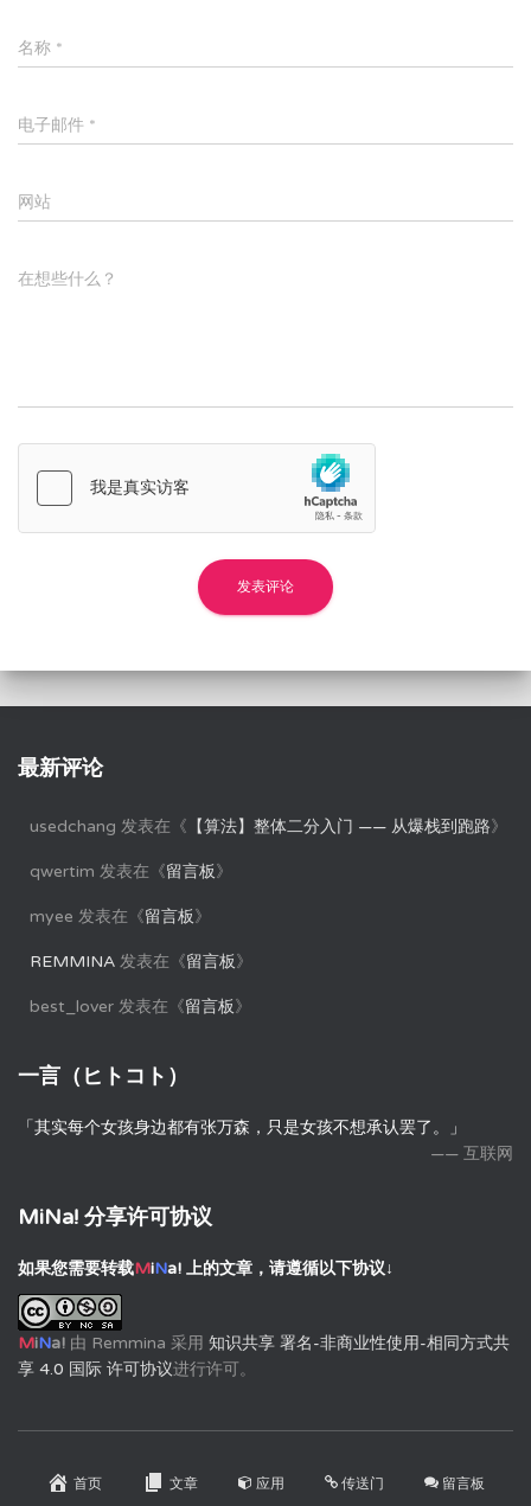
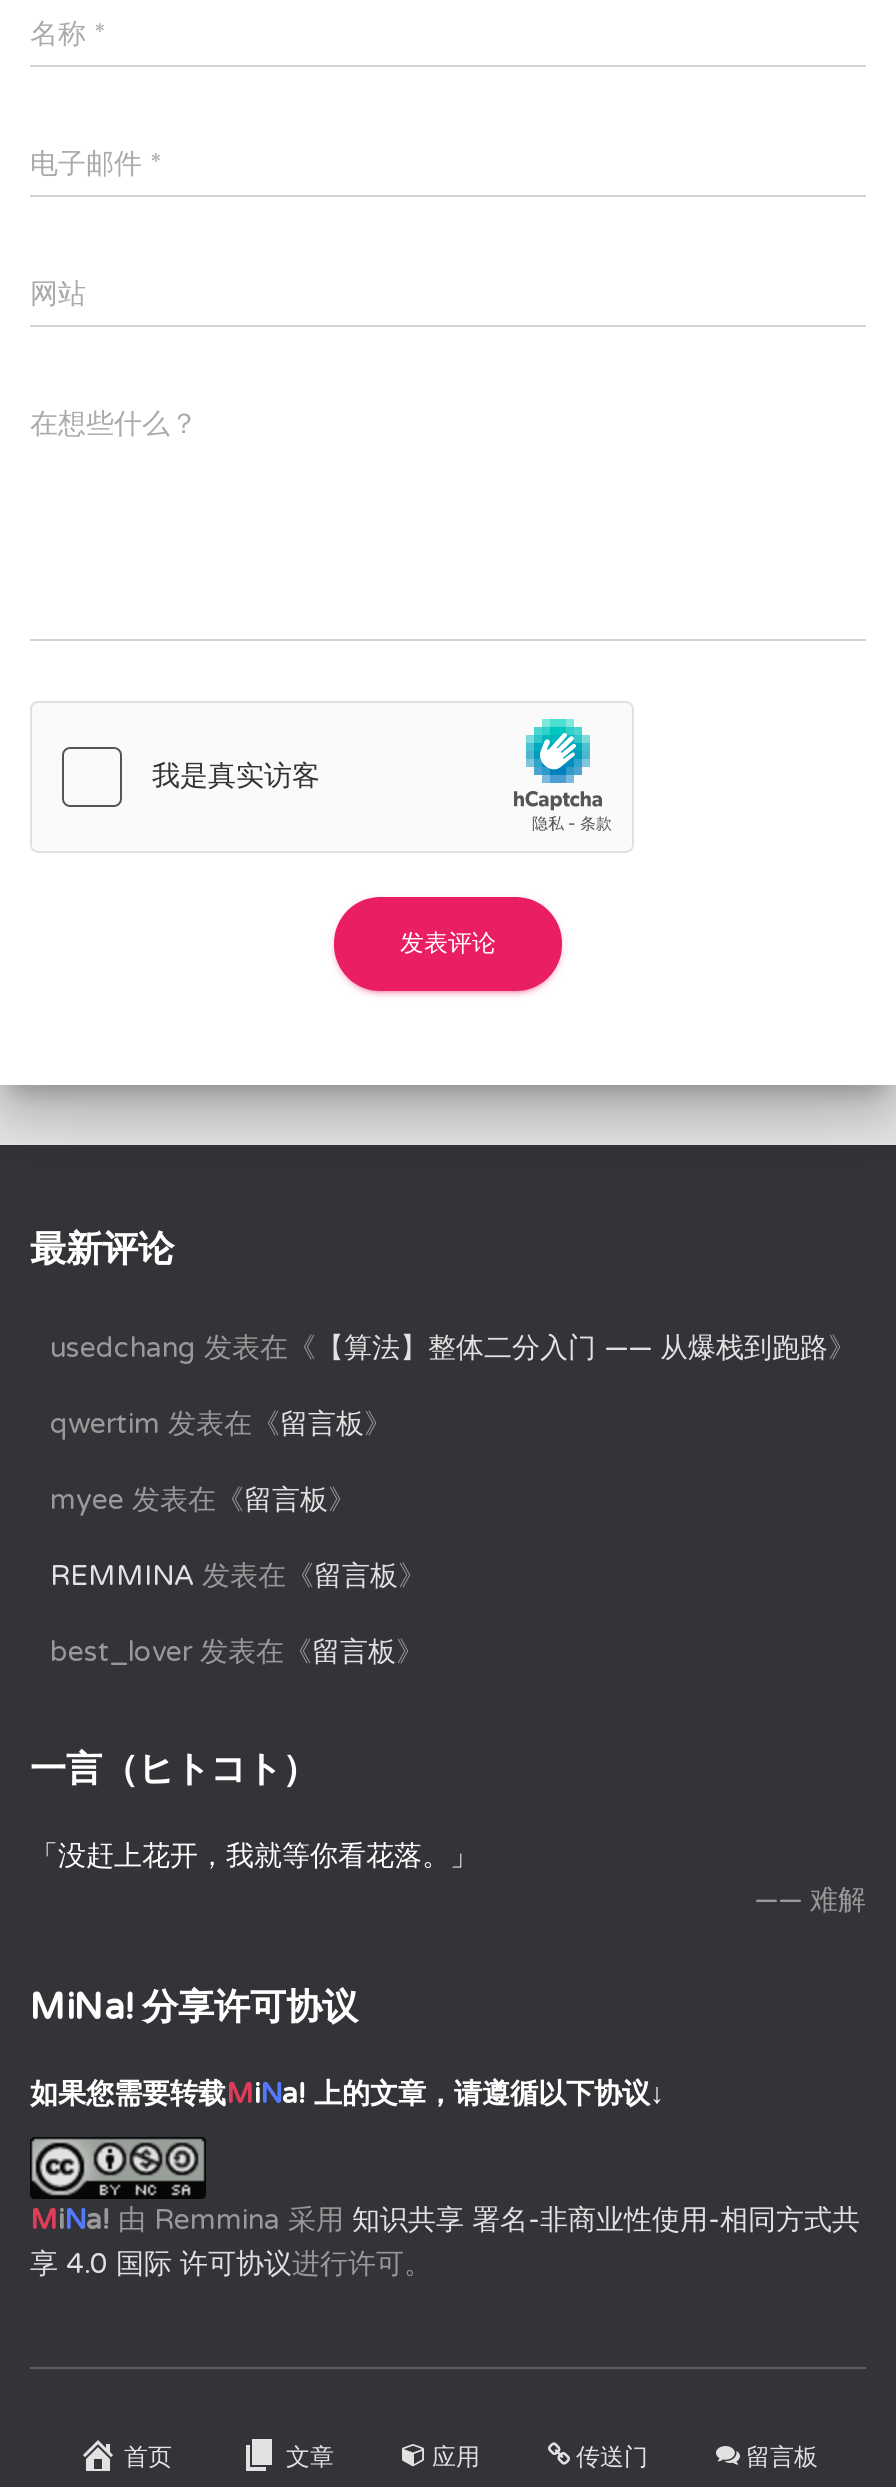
[18,1117,513,1164] 「其实每个女孩身边都有张万森，只是女孩不想承认罢了。」 | —— 互联网 -> [30,1839,866,1917] 「没赶上花开，我就等你看花落。」 | —— 难解

